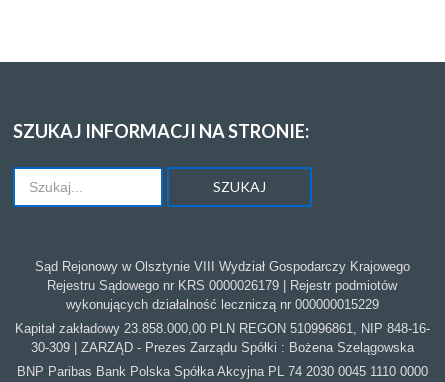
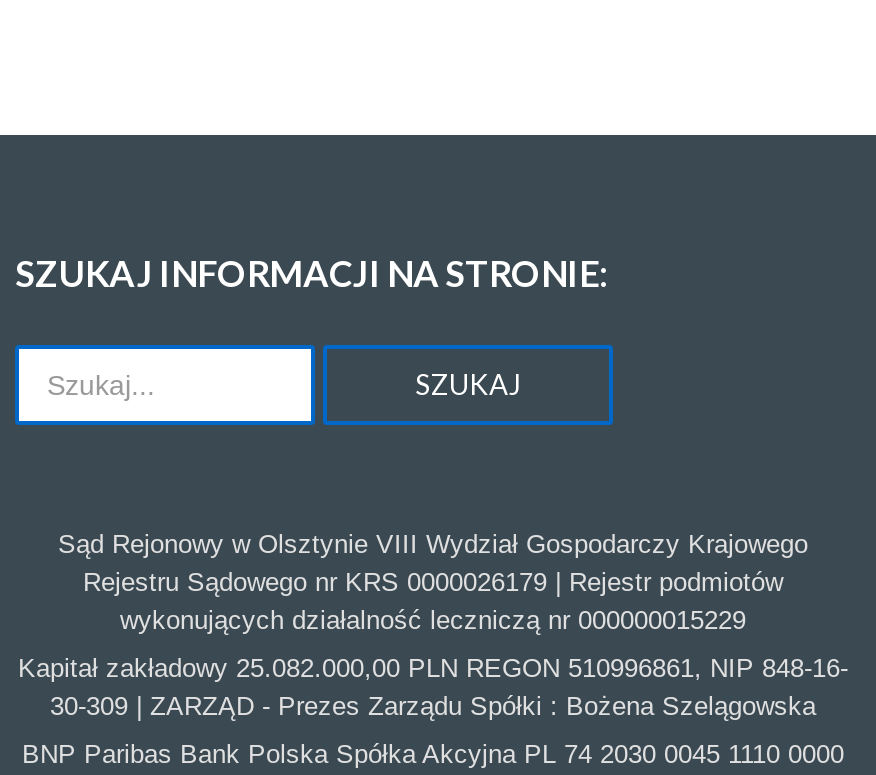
[14,321,429,336] Kapitał zakładowy 23.858.000,00 PLN REGON 510996861, NIP 848-16- -> [18,653,848,683] Kapitał zakładowy 25.082.000,00 PLN REGON 510996861, NIP 848-16-

